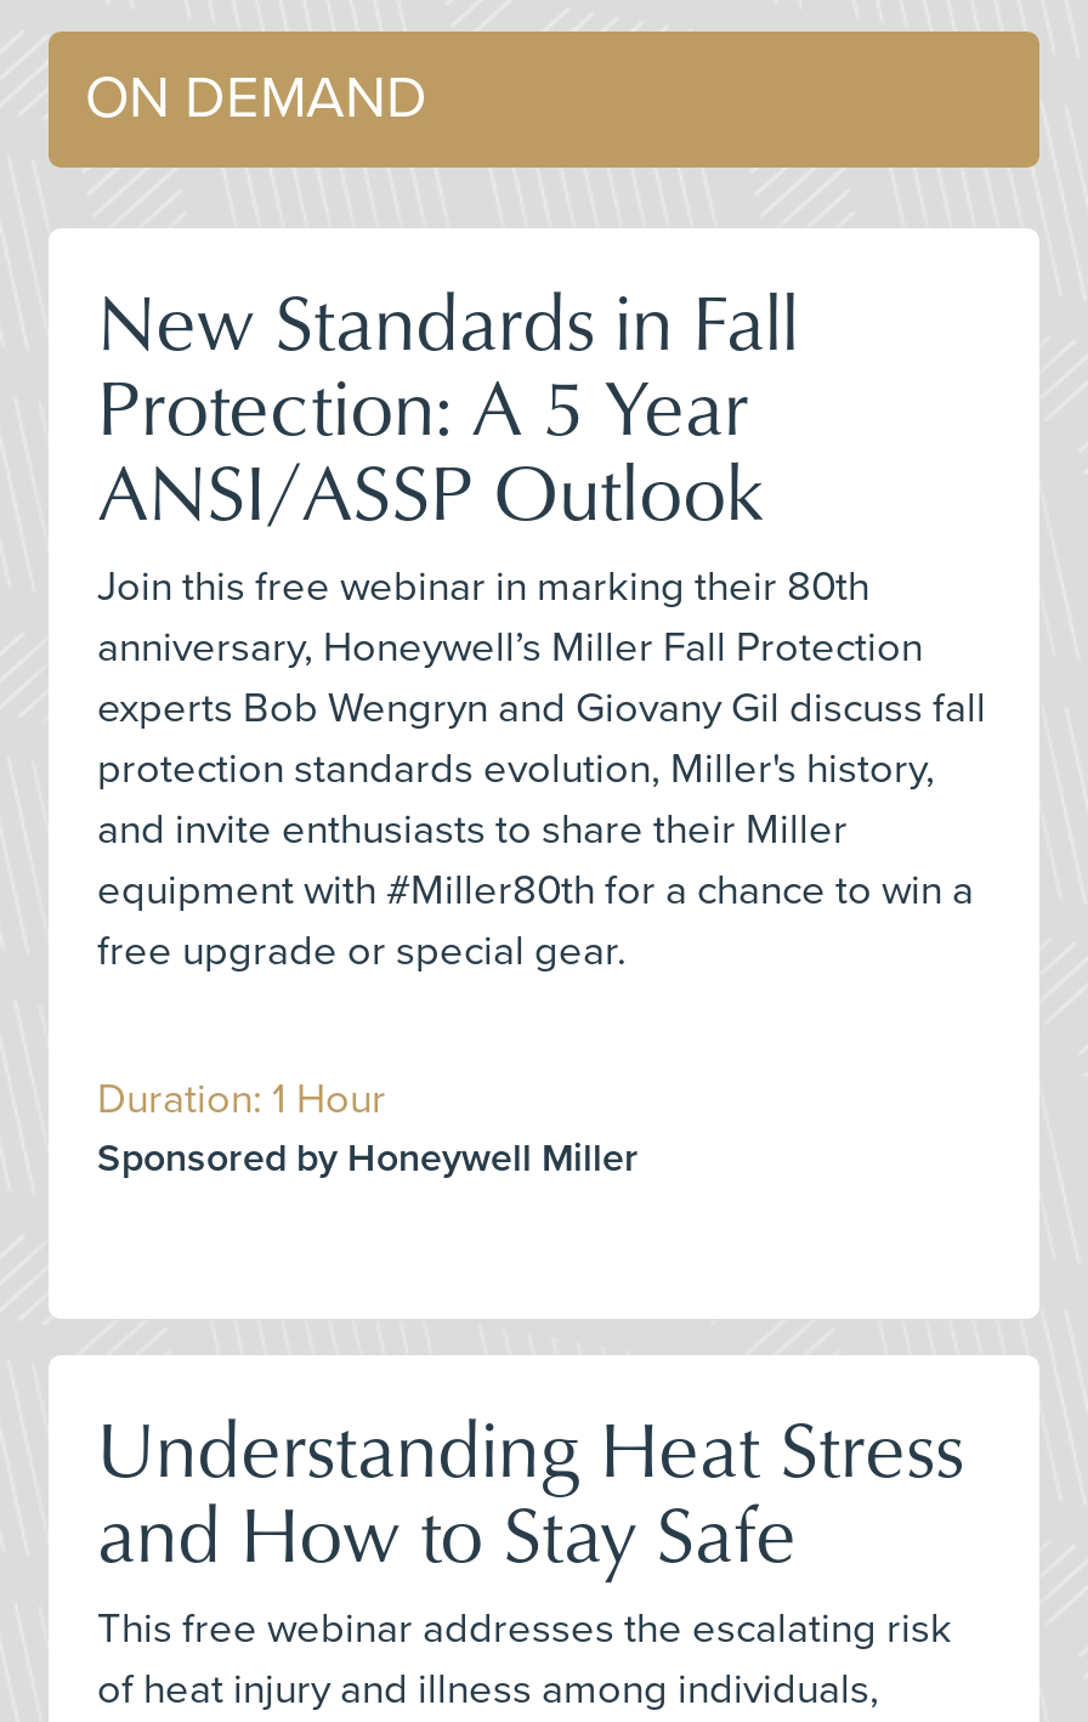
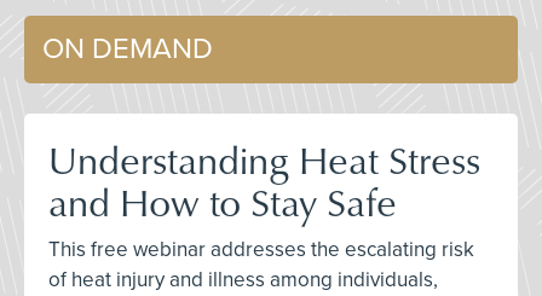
[97,265,986,1183] New Standards in Fall | Protection: A 5 Year | ANSI/ASSP Outlook | Join this free webinar in marking their 80th | anniversary, Honeywell’s Miller Fall Protection | experts Bob Wengryn and Giovany Gil discuss fall | protection standards evolution, Miller's history, | and invite enthusiasts to share their Miller | equipment with #Miller80th for a chance to win a | free upgrade or special gear. | Duration: 1 Hour | Sponsored by Honeywell Miller -> none

